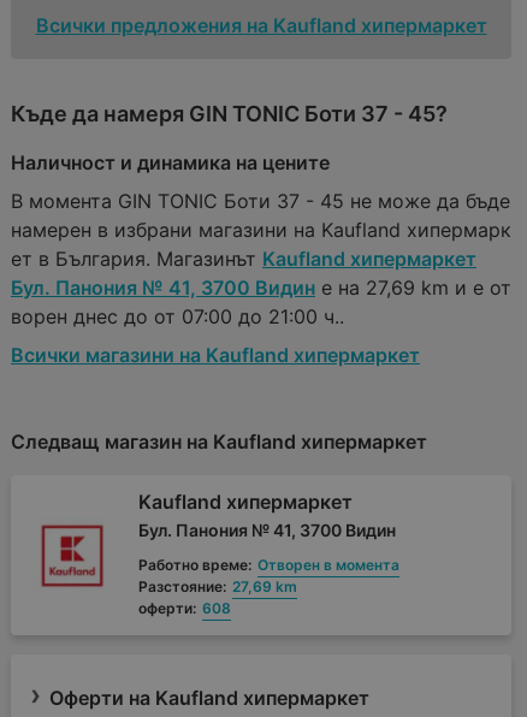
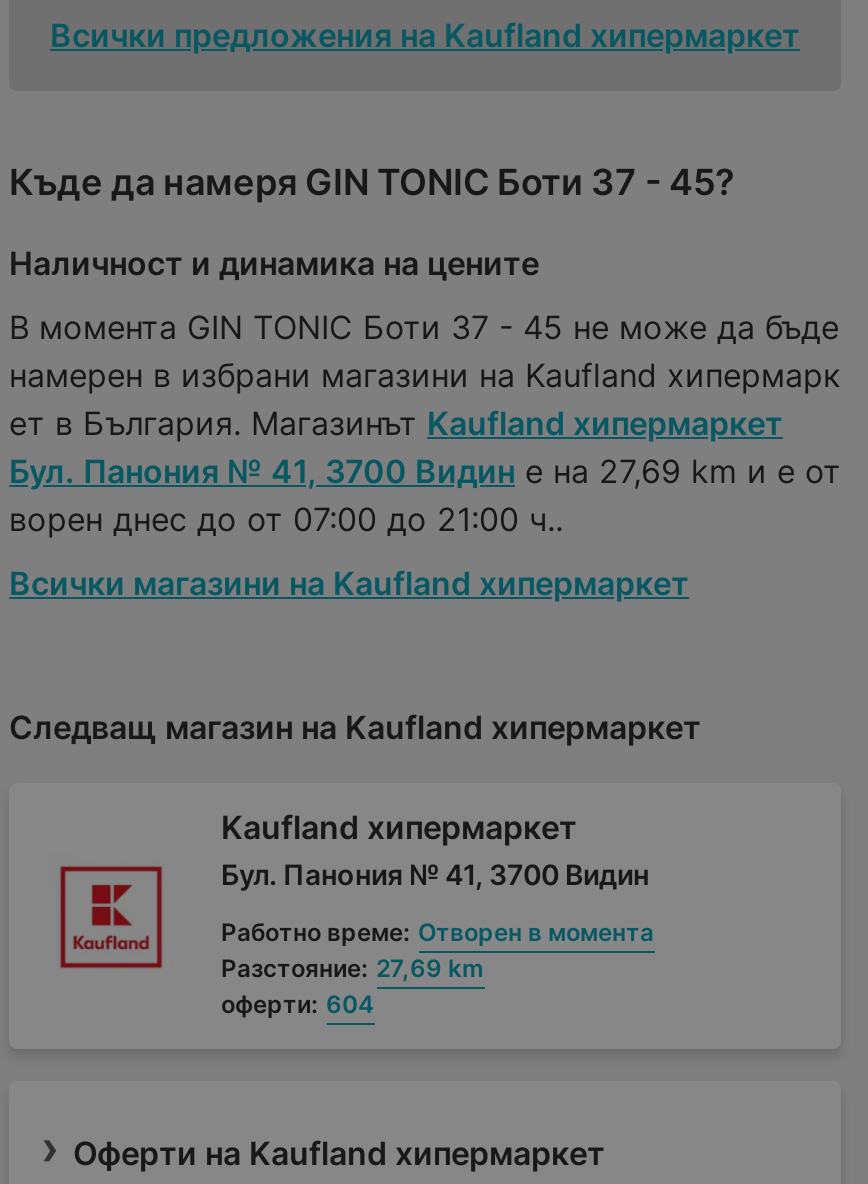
[138,599,230,617] оферти: 608 -> [221,988,374,1018] оферти: 604

